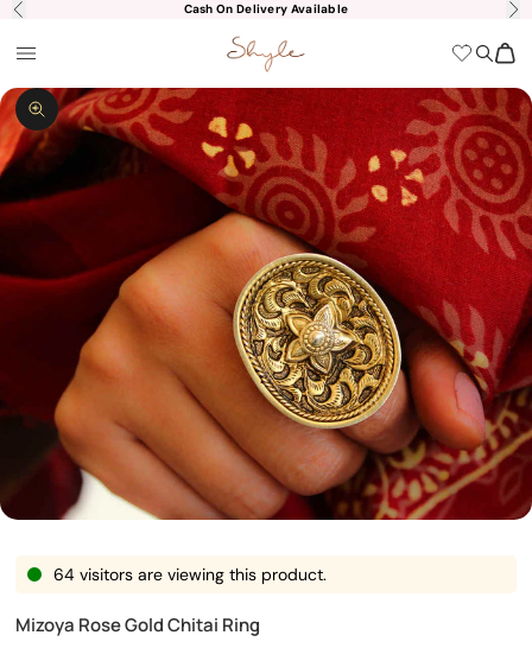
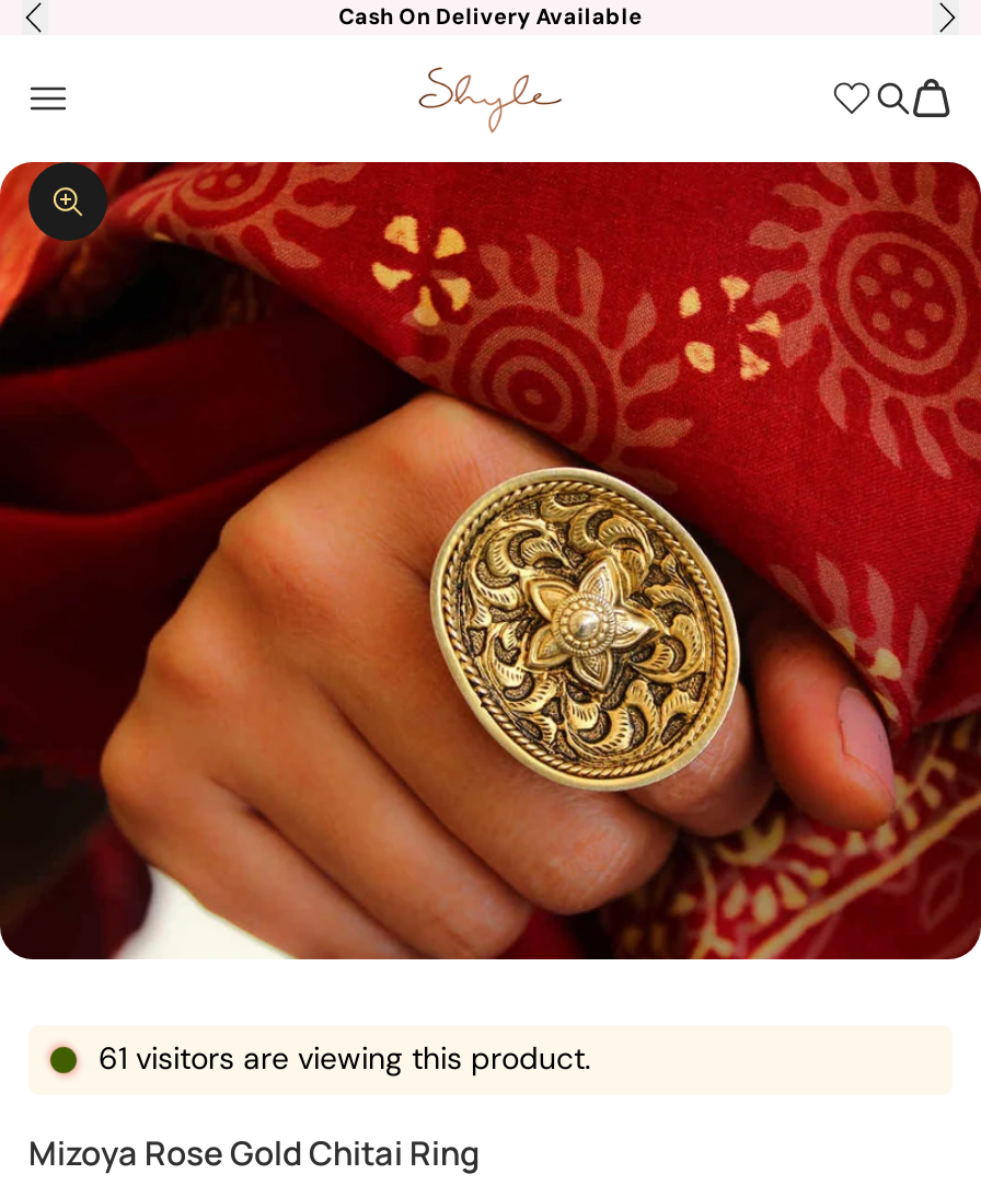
[53,563,327,585] 64 visitors are viewing this product. -> [99,1039,591,1079] 61 visitors are viewing this product.

